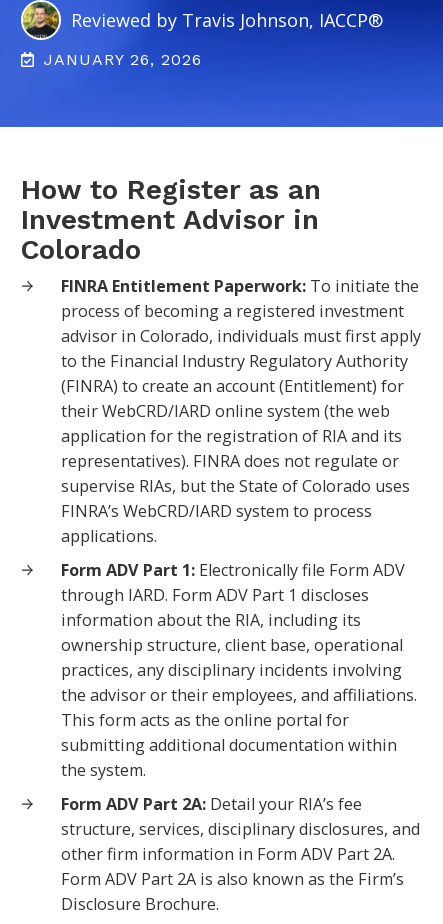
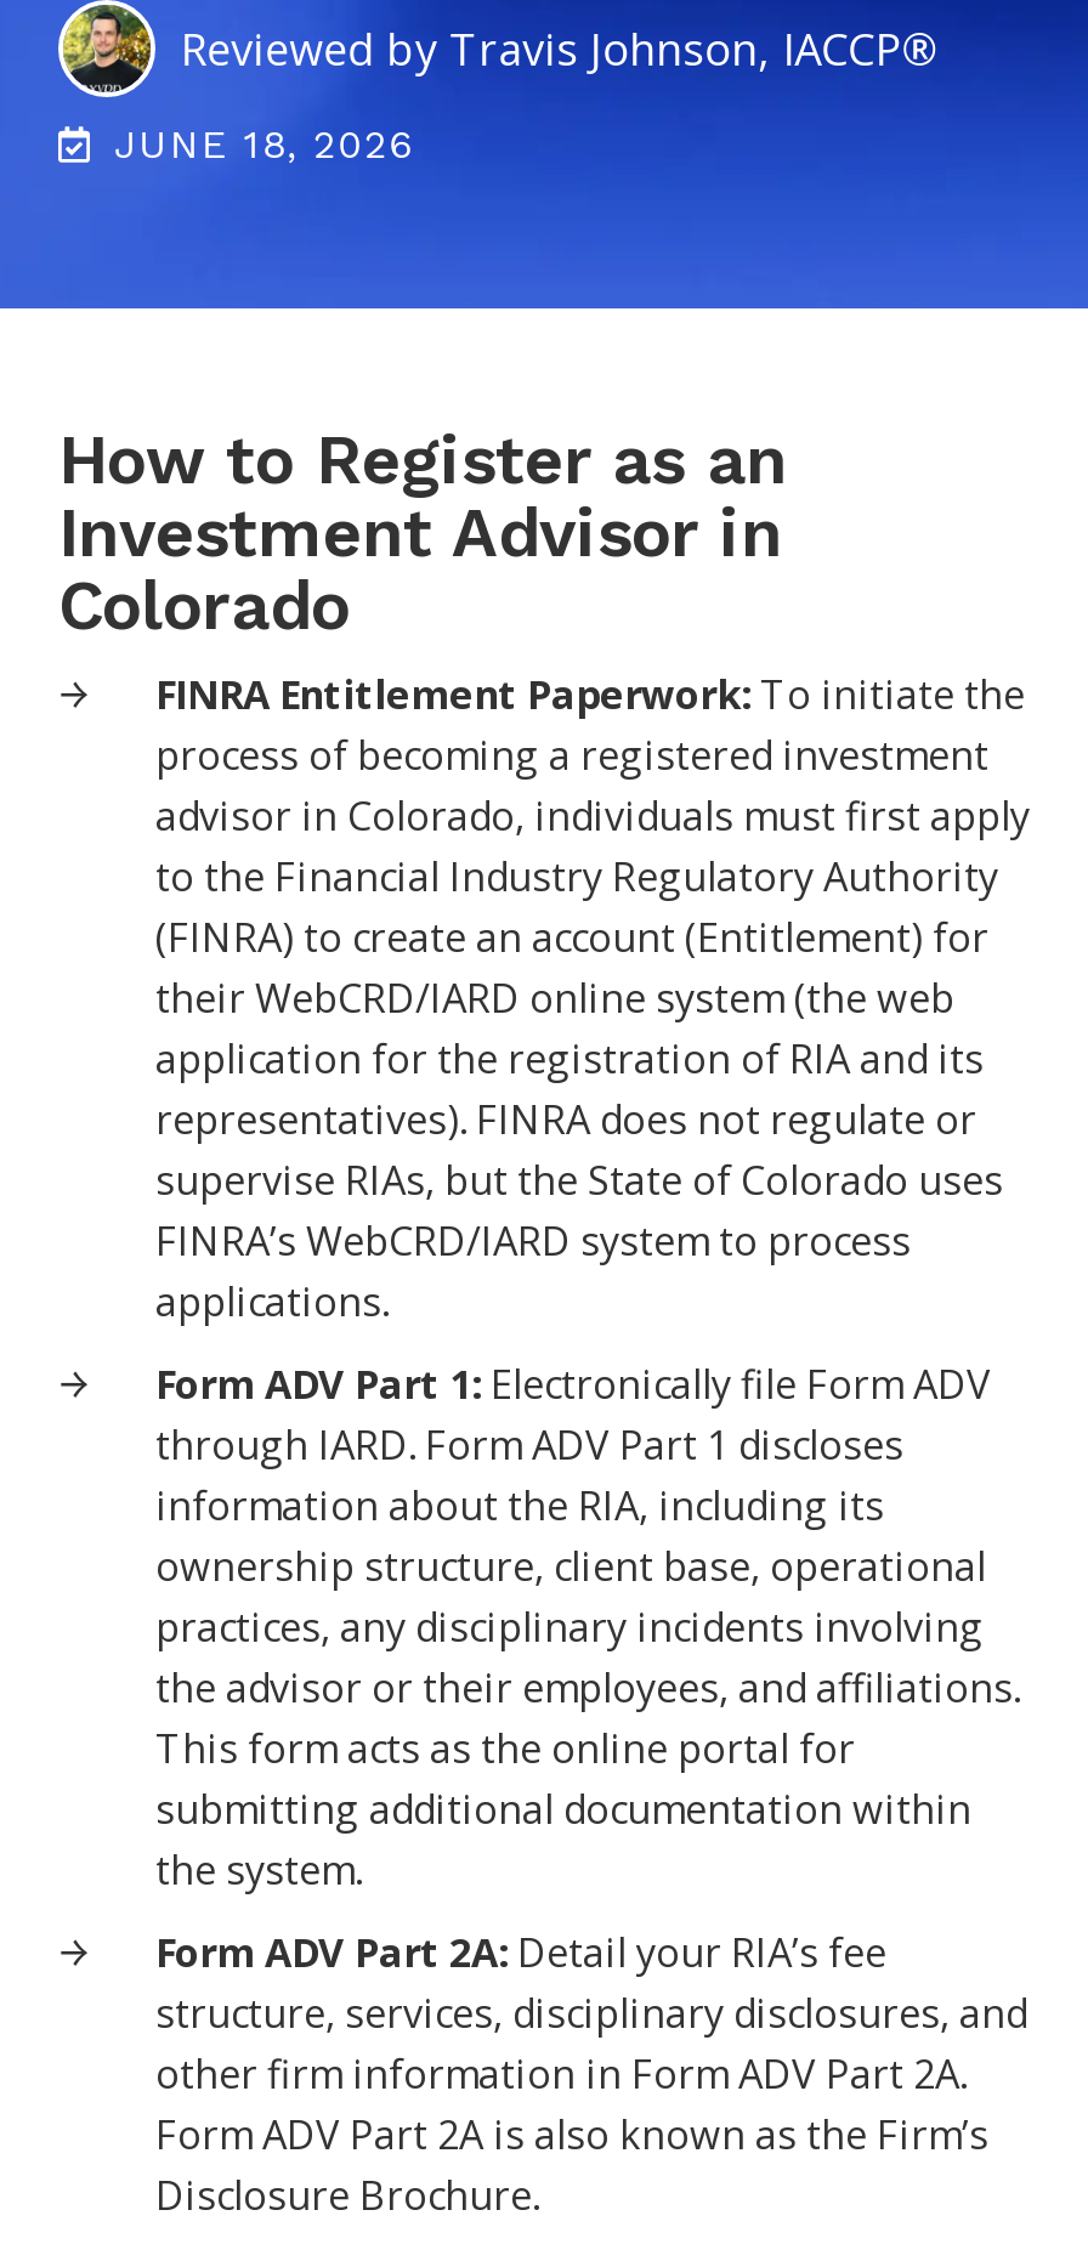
[44,50,202,69] JANUARY 26, 2026 -> [114,122,413,168] JUNE 18, 2026

